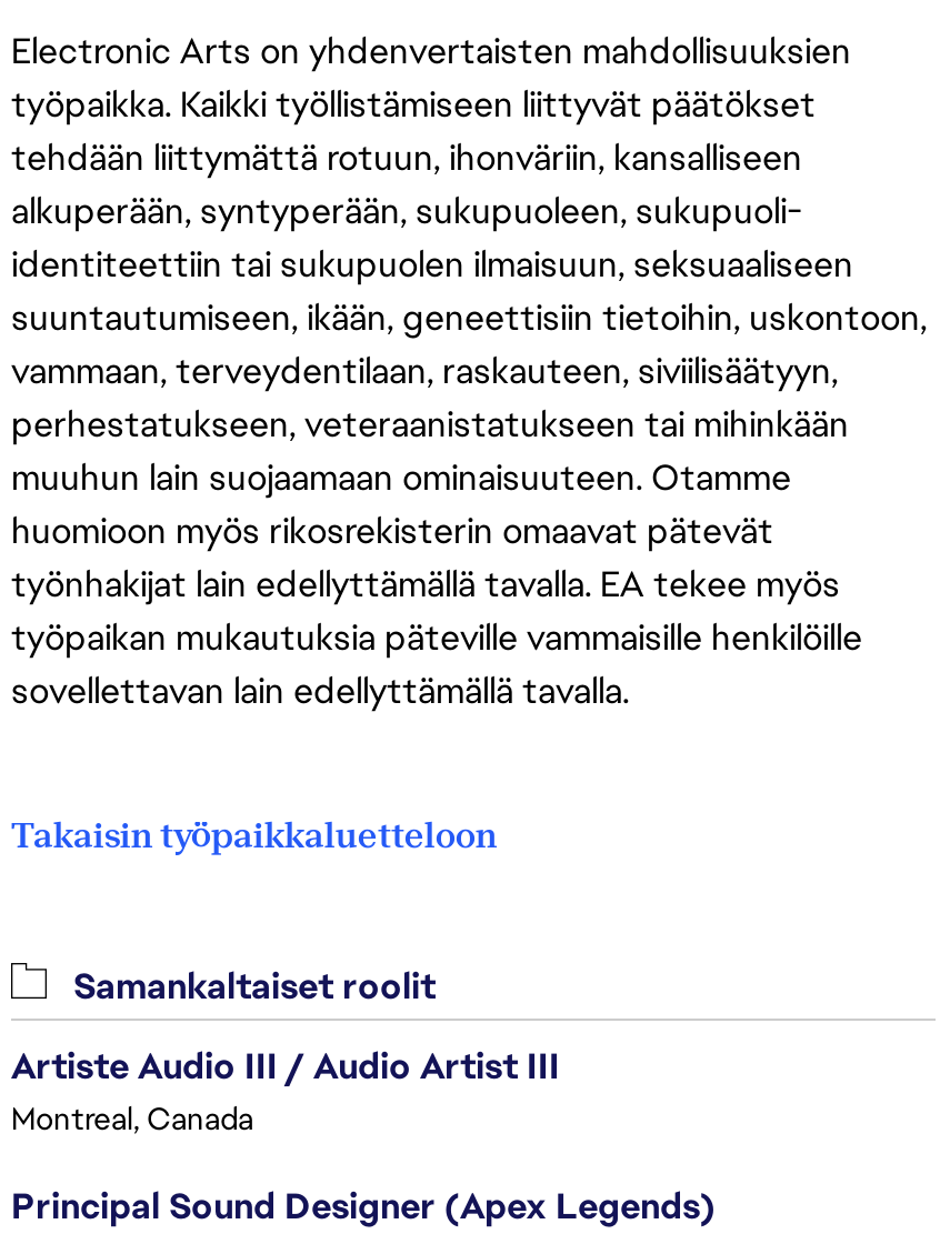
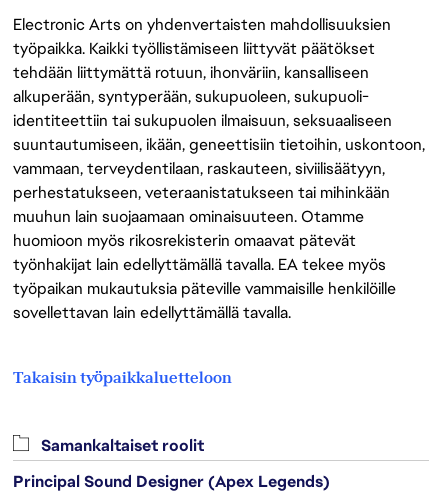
[11,1043,560,1138] Artiste Audio III / Audio Artist III | Montreal, Canada -> none

